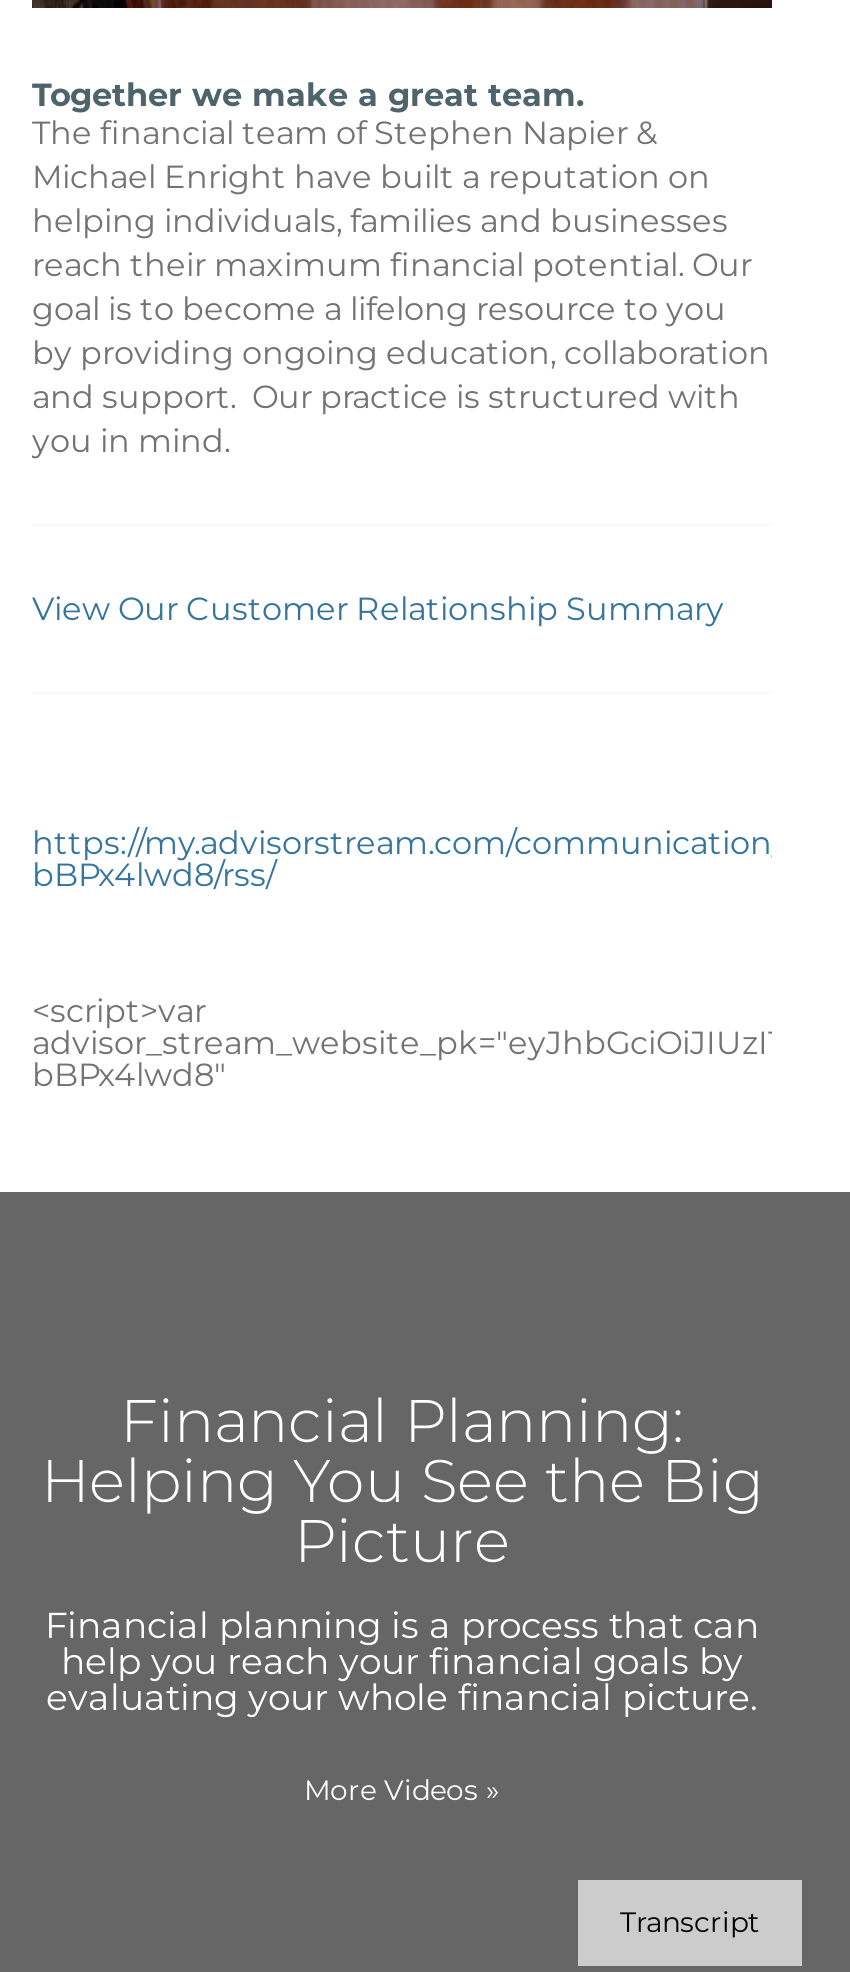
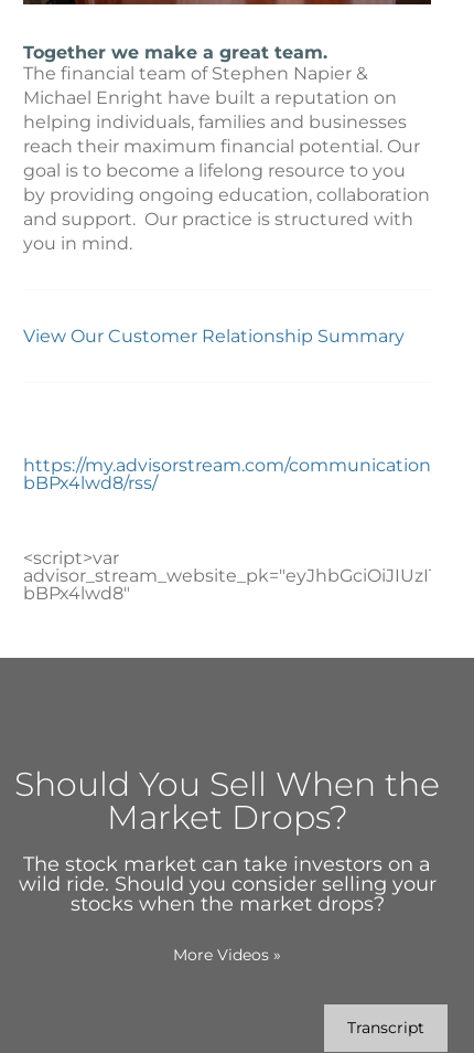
[41,1383,763,1719] Financial Planning: | Helping You See the Big | Picture | Financial planning is a process that can | help you reach your financial goals by | evaluating your whole financial picture. -> [14,763,440,916] Should You Sell When the | Market Drops? | The stock market can take investors on a | wild ride. Should you consider selling your | stocks when the market drops?

